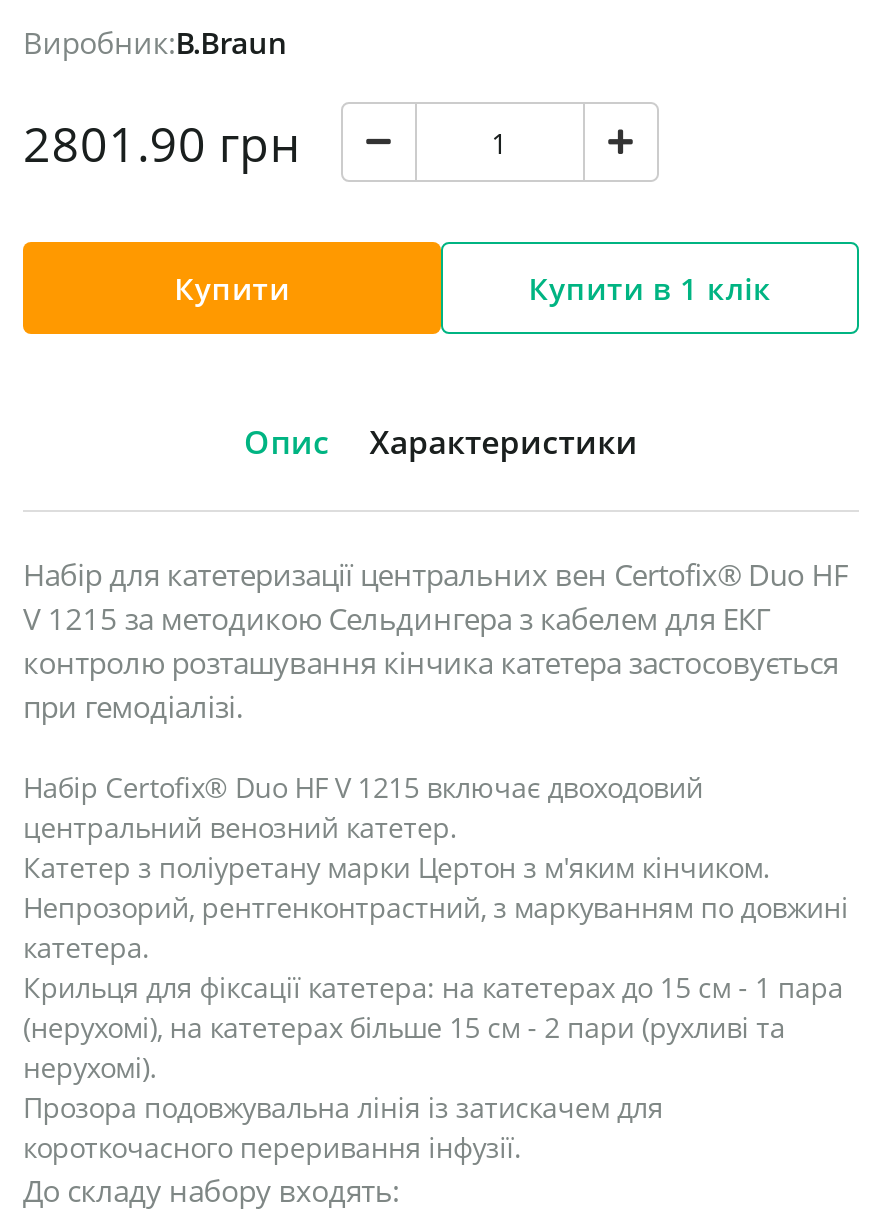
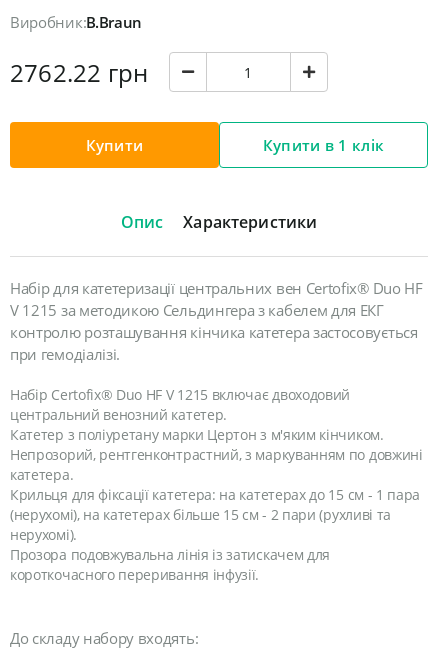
[23,109,300,175] 2801.90 грн -> [10,56,149,89] 2762.22 грн

